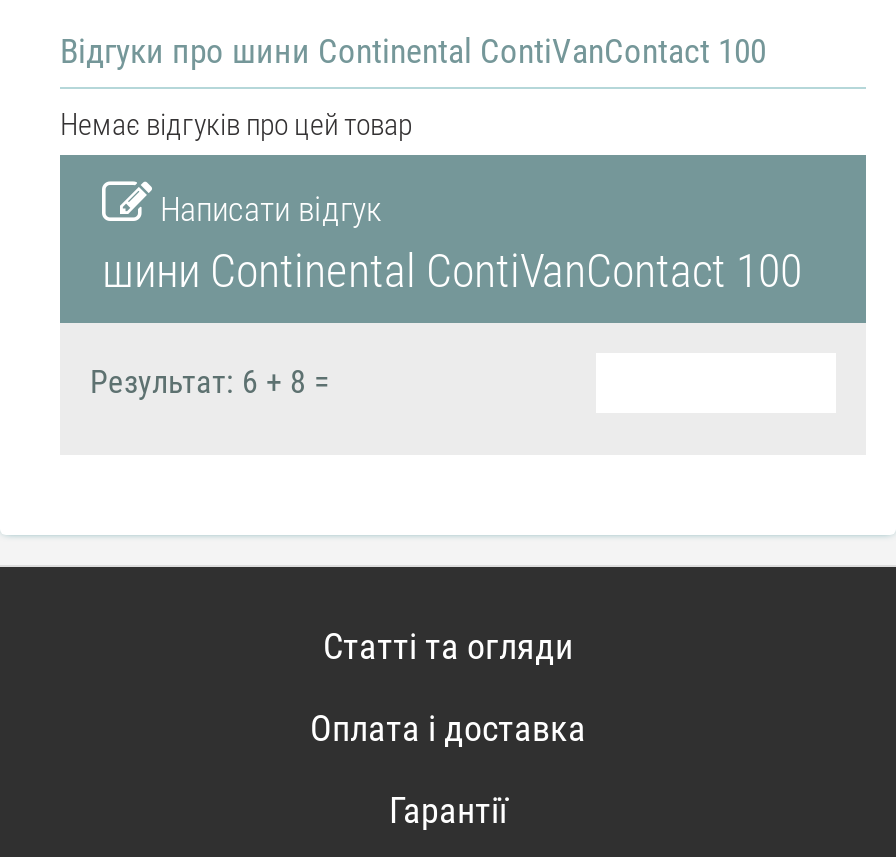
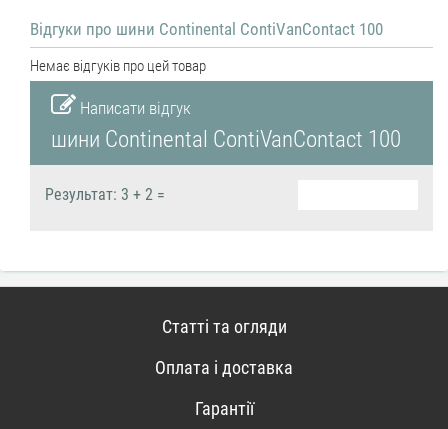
[90,363,330,401] Результат: 6 + 8 = -> [45,185,165,204] Результат: 3 + 2 =

